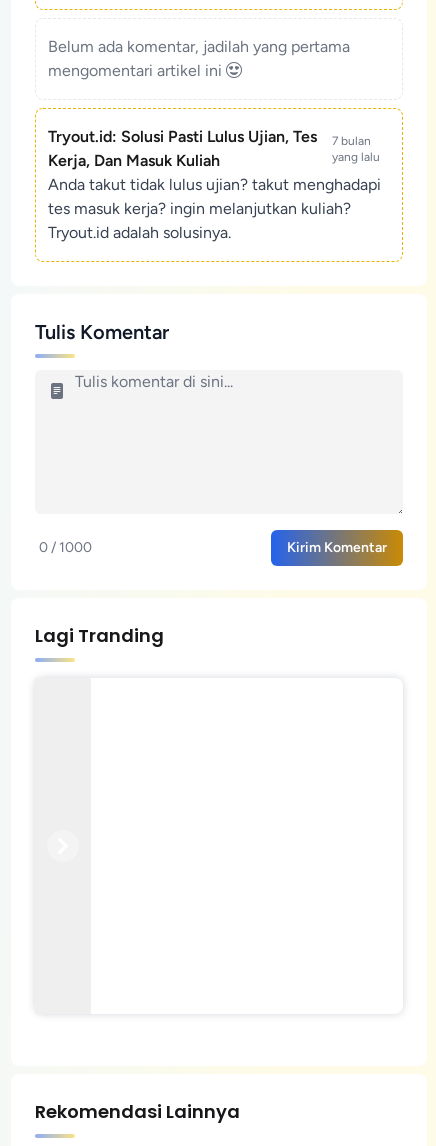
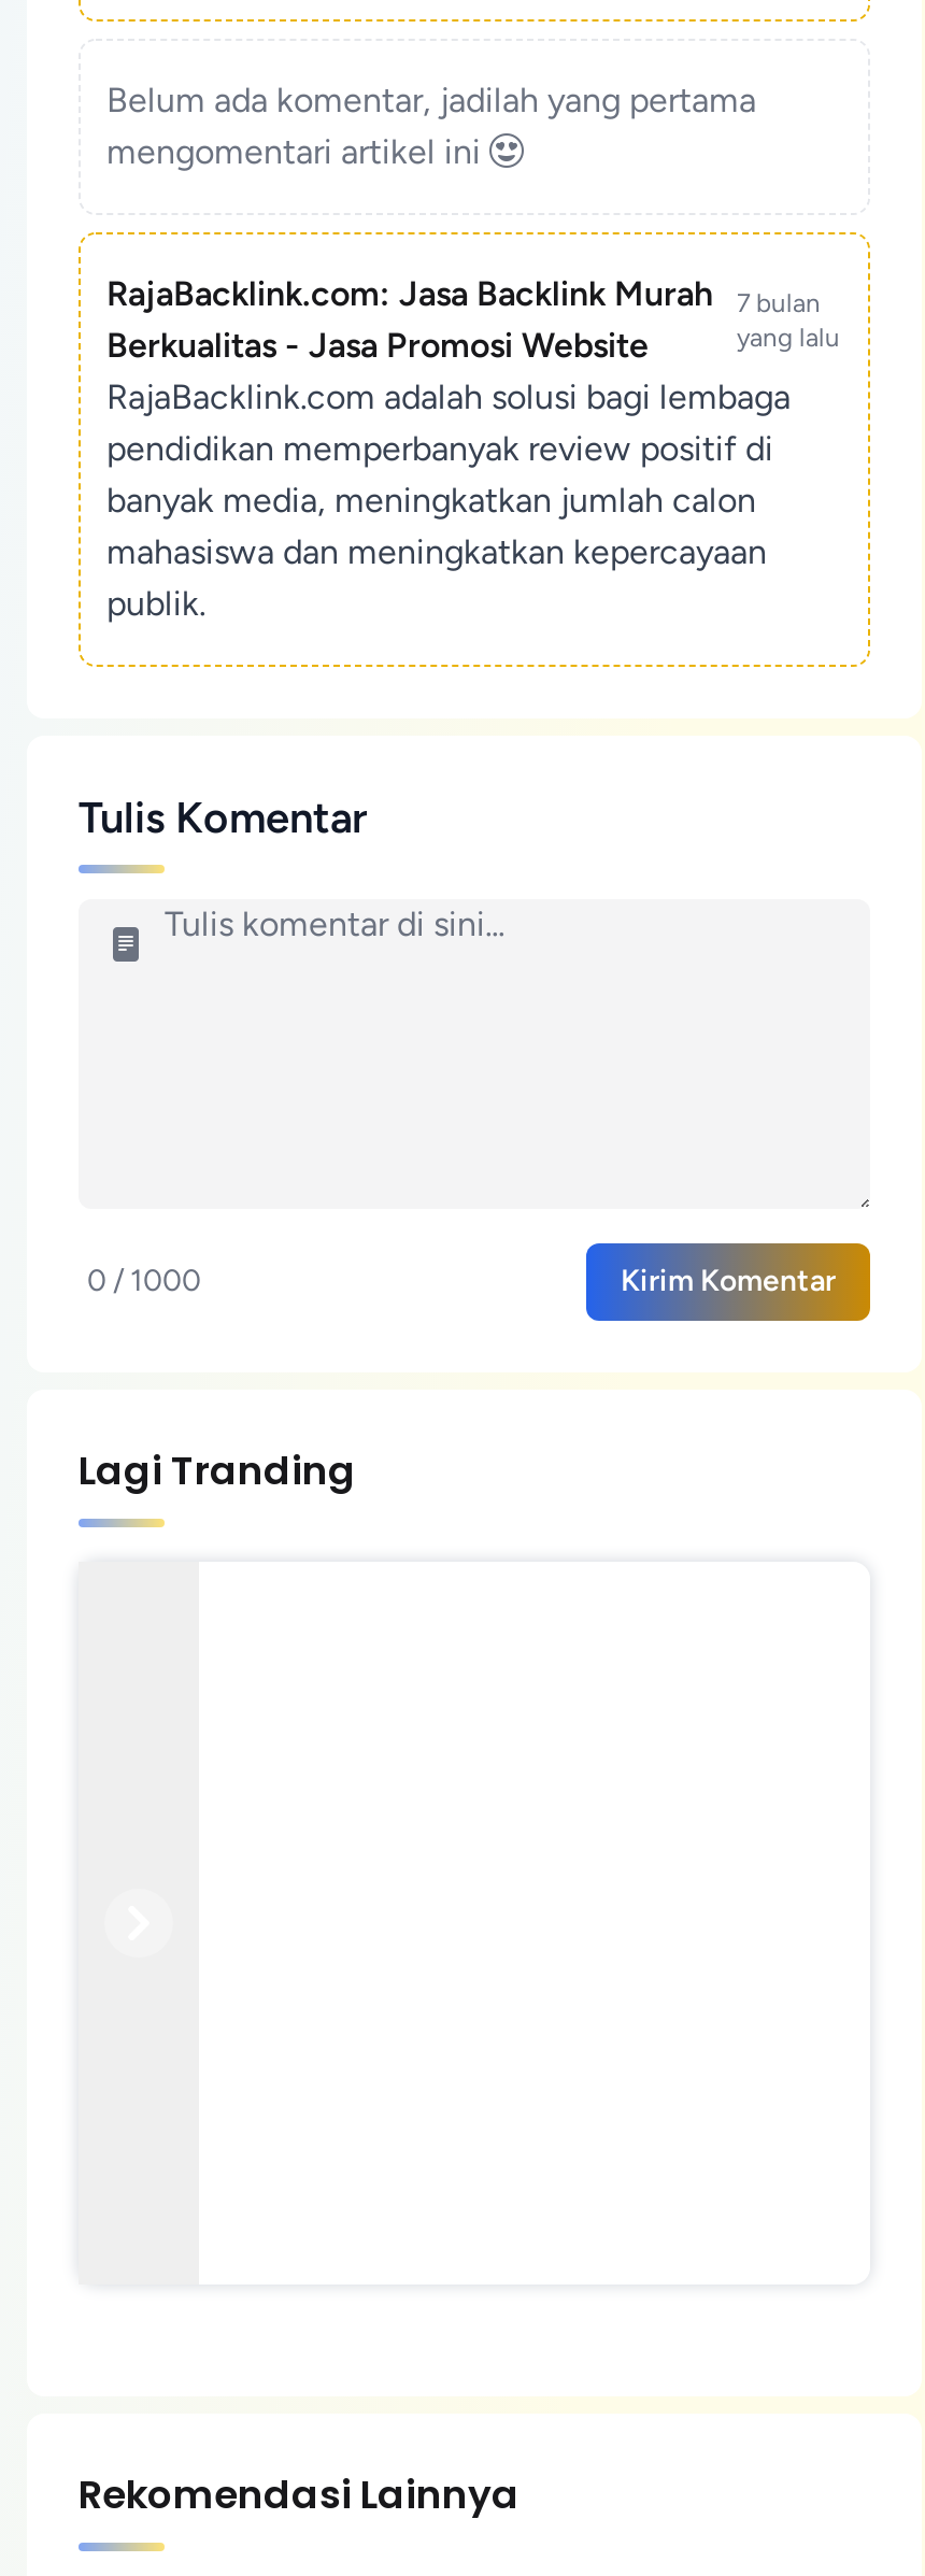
[48,127,317,170] Tryout.id: Solusi Pasti Lulus Ujian, Tes | Kerja, Dan Masuk Kuliah -> [106,273,713,365] RajaBacklink.com: Jasa Backlink Murah | Berkualitas - Jasa Promosi Website
[48,175,381,242] Anda takut tidak lulus ujian? takut menghadapi | tes masuk kerja? ingin melanjutkan kuliah? | Tryout.id adalah solusinya. -> [106,376,791,623] RajaBacklink.com adalah solusi bagi lembaga | pendidikan memperbanyak review positif di | banyak media, meningkatkan jumlah calon | mahasiswa dan meningkatkan kepercayaan | publik.

